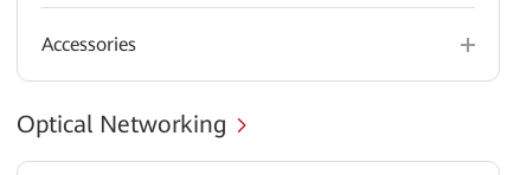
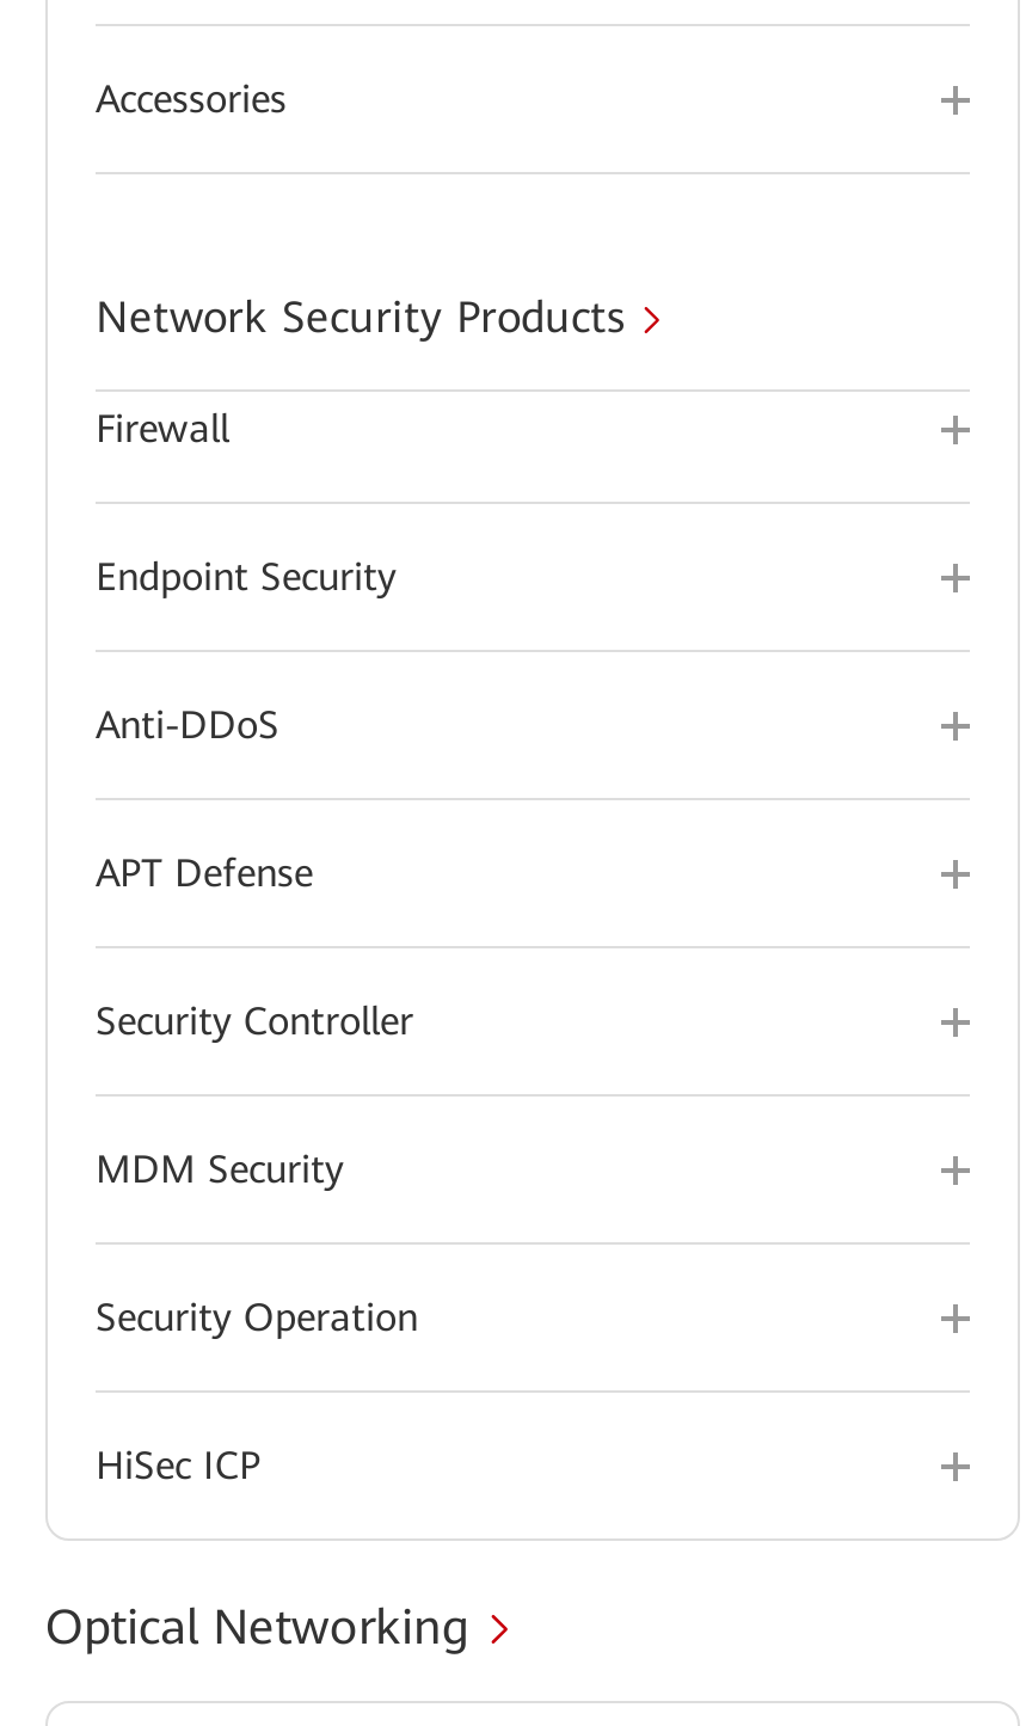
none -> [96,291,626,1488] Network Security Products | Firewall | Endpoint Security | Anti-DDoS | APT Defense | Security Controller | MDM Security | Security Operation | HiSec ICP

